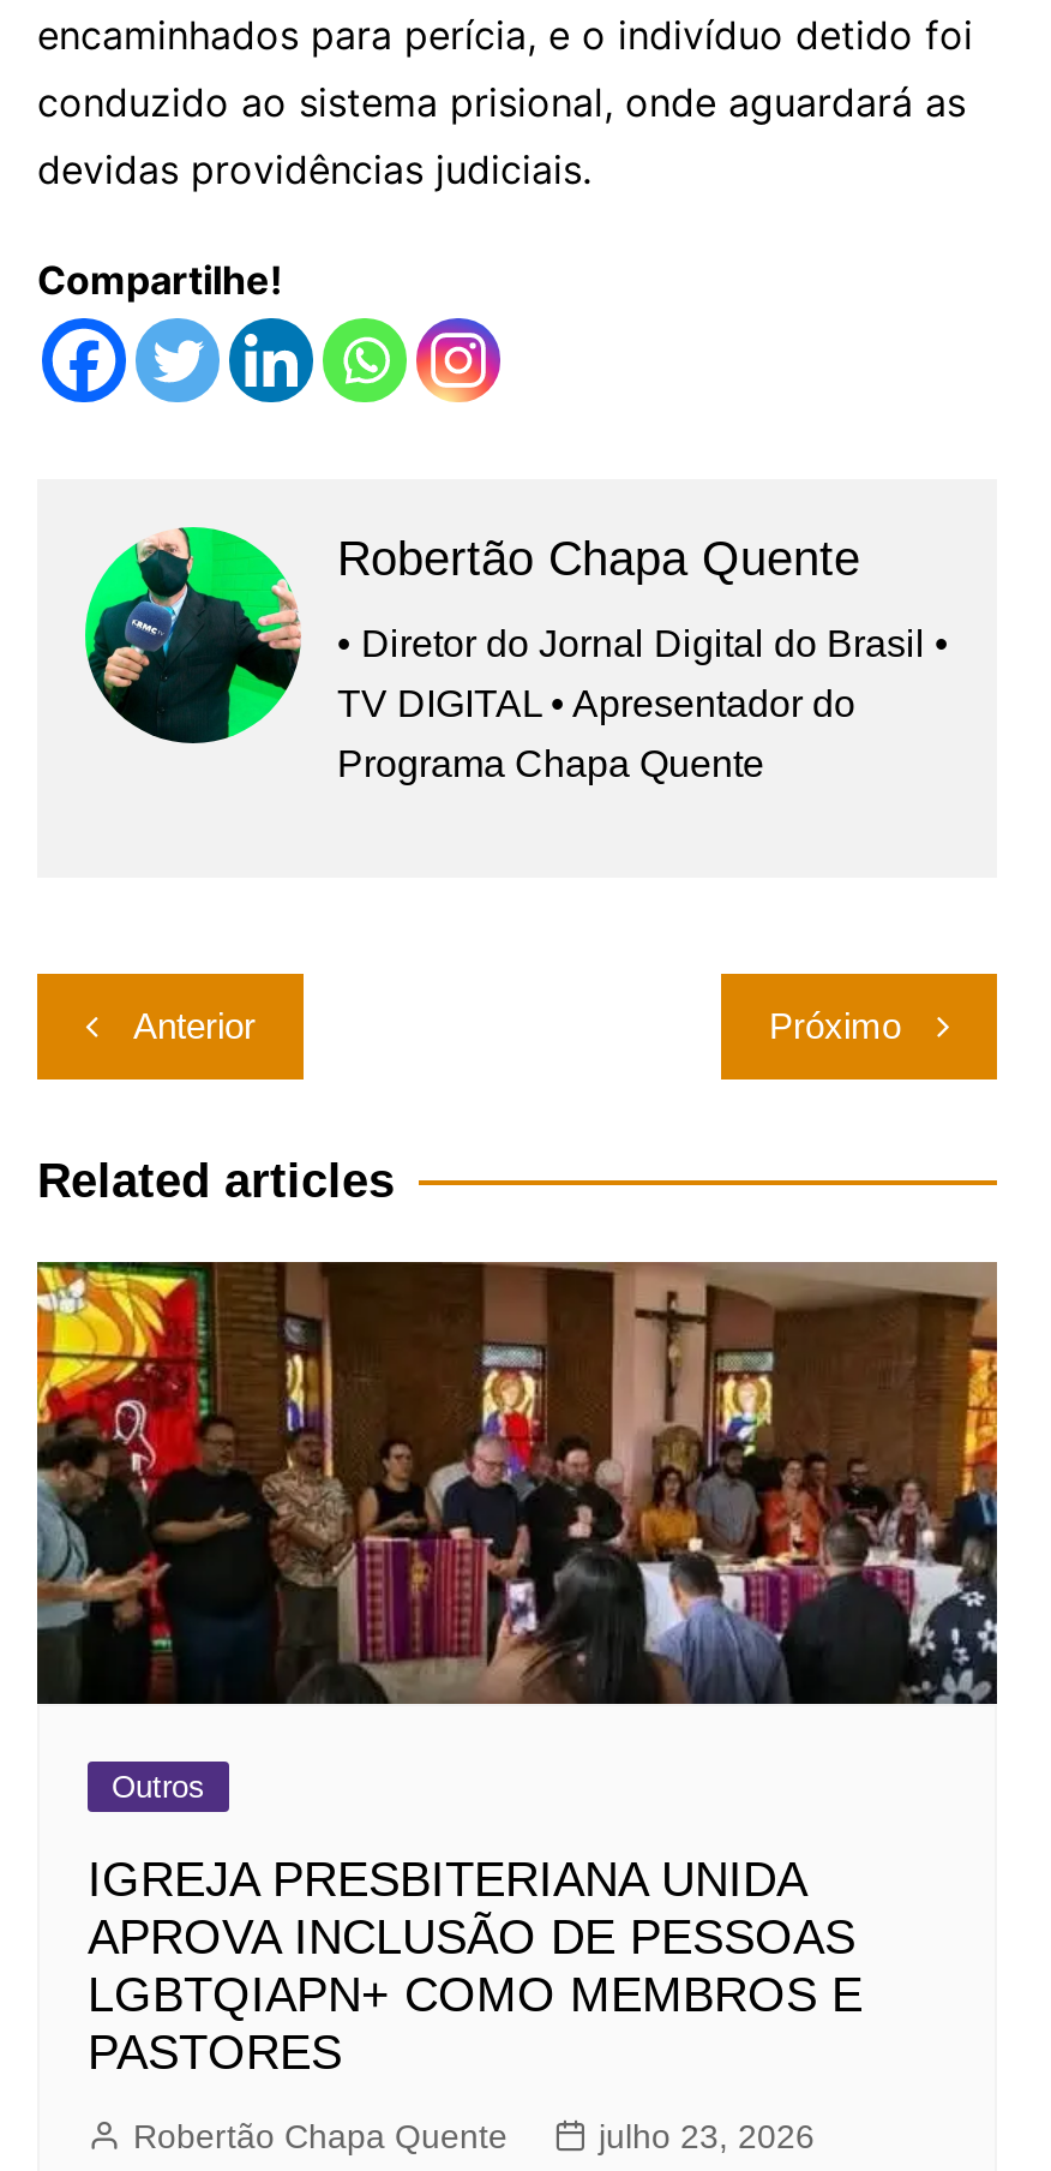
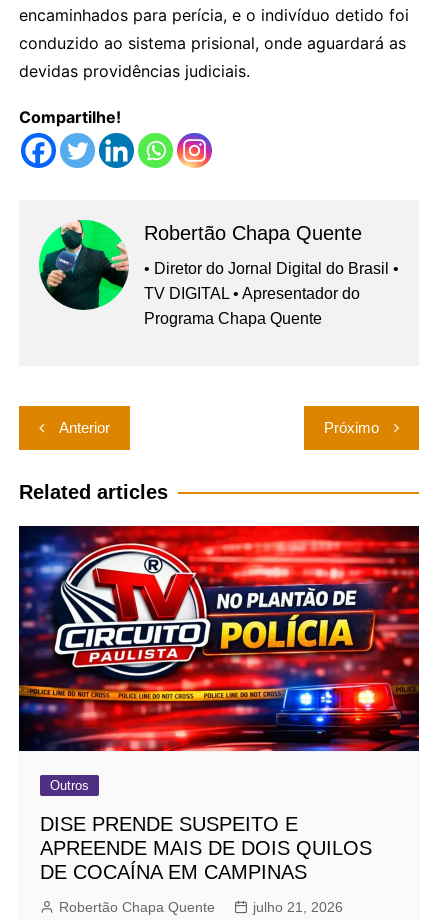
[35,1258,999,1708] [image] -> [18,525,420,752] [image]
moved [112,1770,205,1806] -> [50,778,89,793]: Outros
[88,1854,863,2080] IGREJA PRESBITERIANA UNIDA | APROVA INCLUSÃO DE PESSOAS | LGBTQIAPN+ COMO MEMBROS E | PASTORES -> [40,813,372,883] DISE PRENDE SUSPEITO E | APREENDE MAIS DE DOIS QUILOS | DE COCAÍNA EM CAMPINAS
[599,2118,815,2157] julho 23, 2026 -> [253,899,343,915] julho 21, 2026

